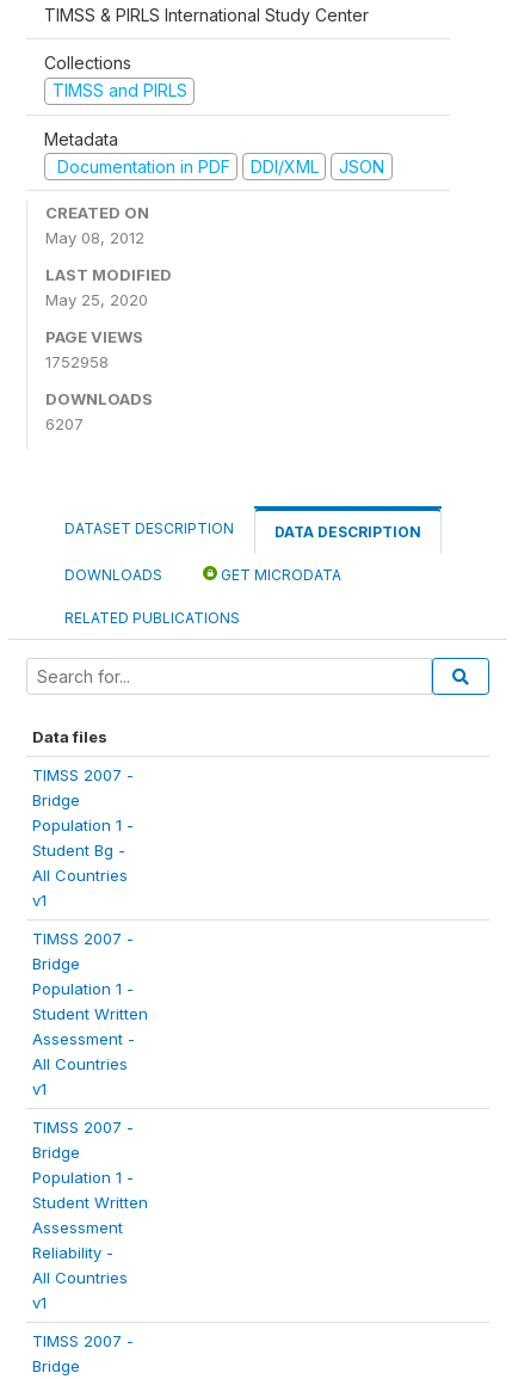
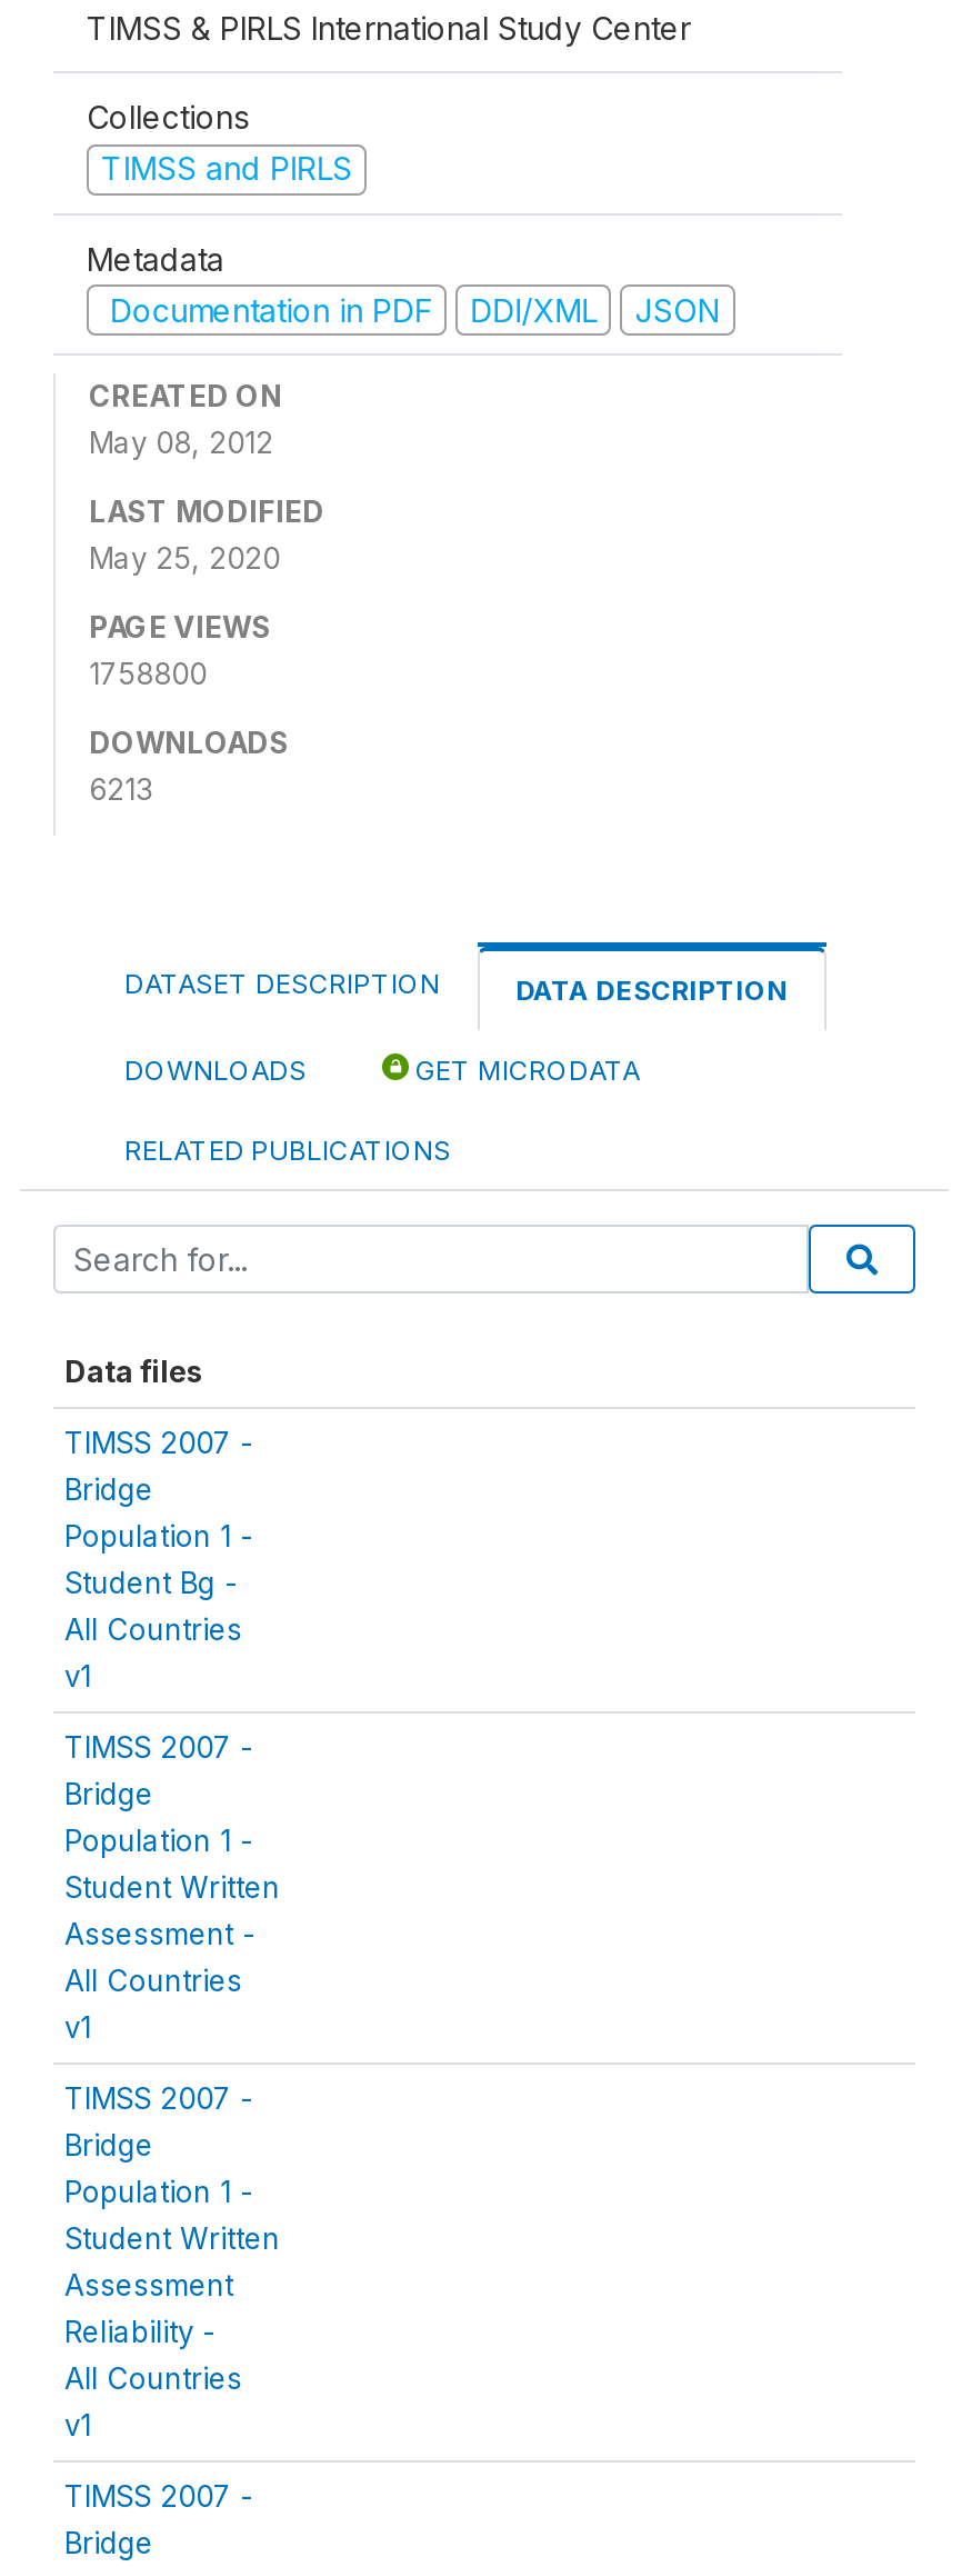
[45,352,109,371] 1752958 -> [89,656,207,691] 1758800
[45,414,84,433] 6207 -> [89,771,153,807] 6213

